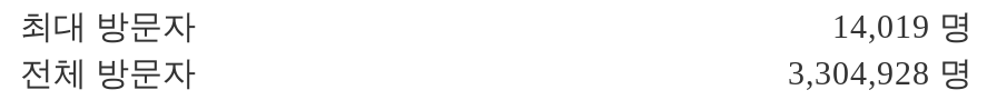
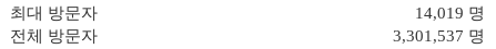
[788,55,973,91] 3,304,928 명 -> [393,27,485,45] 3,301,537 명

